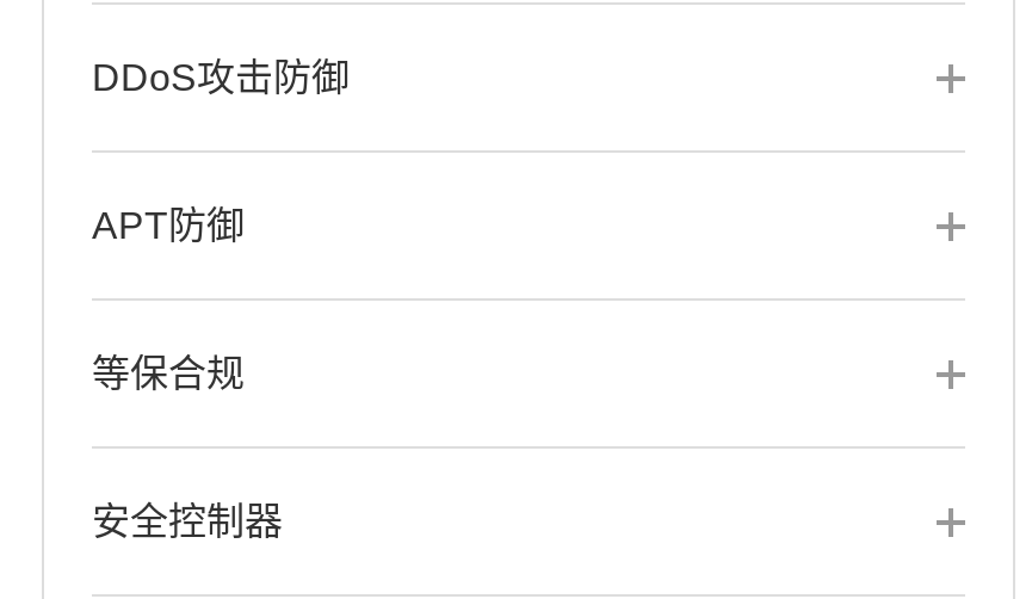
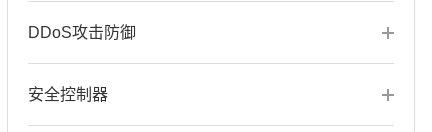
[92,205,245,246] APT防御 -> none
[92,353,245,394] 等保合规 -> none

